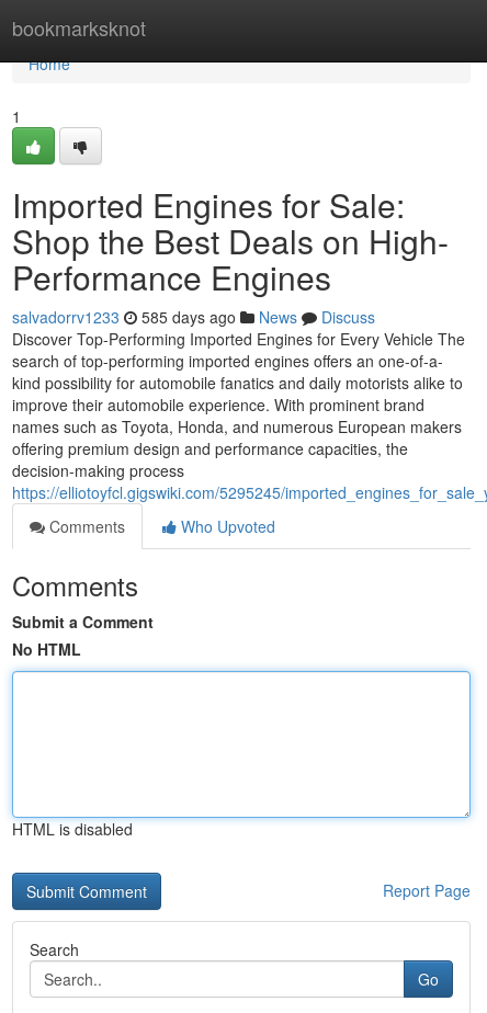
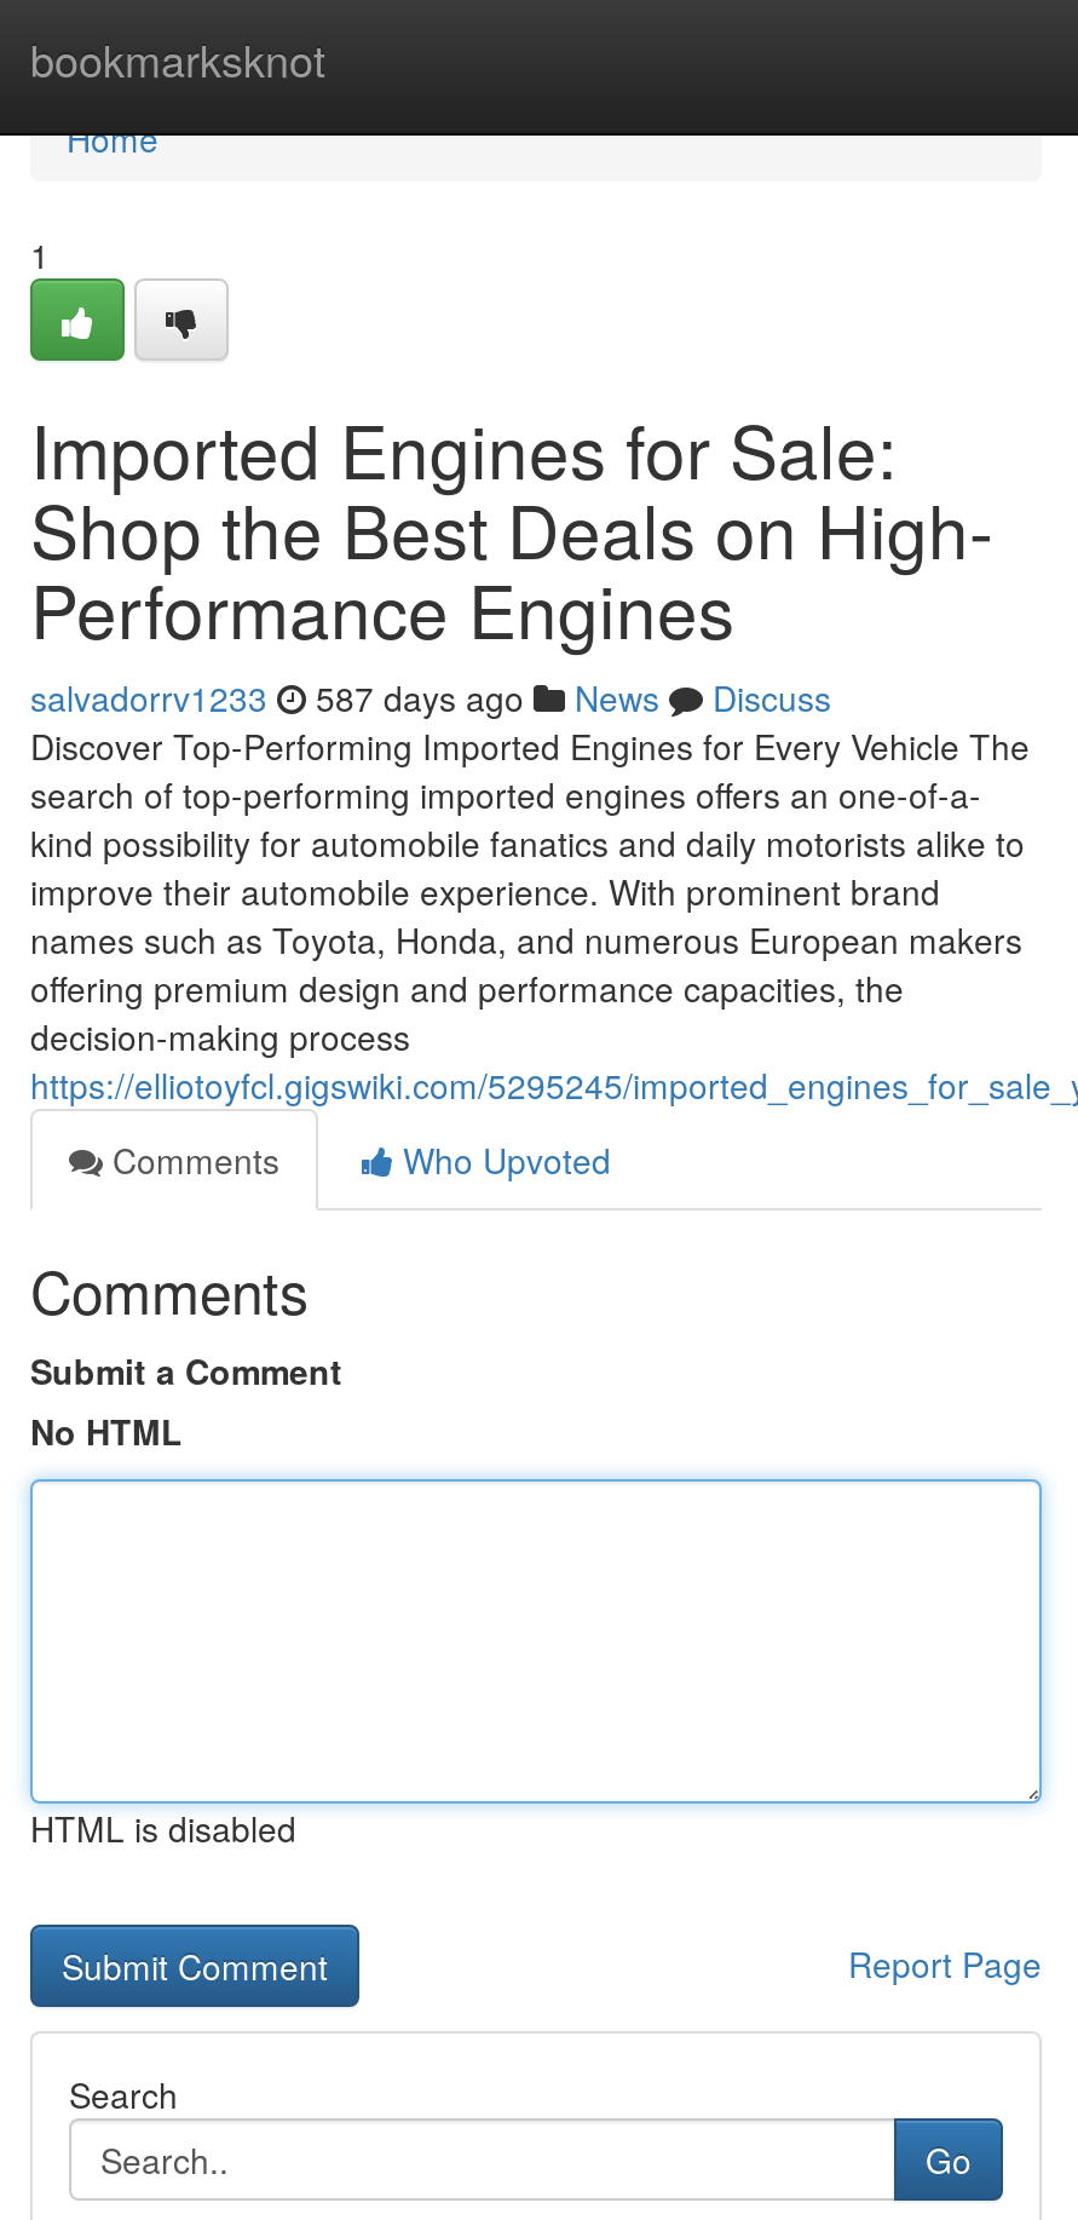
[12,306,375,328] salvadorrv1233 585 days ago News Discuss -> [30,673,831,721] salvadorrv1233 587 days ago News Discuss

